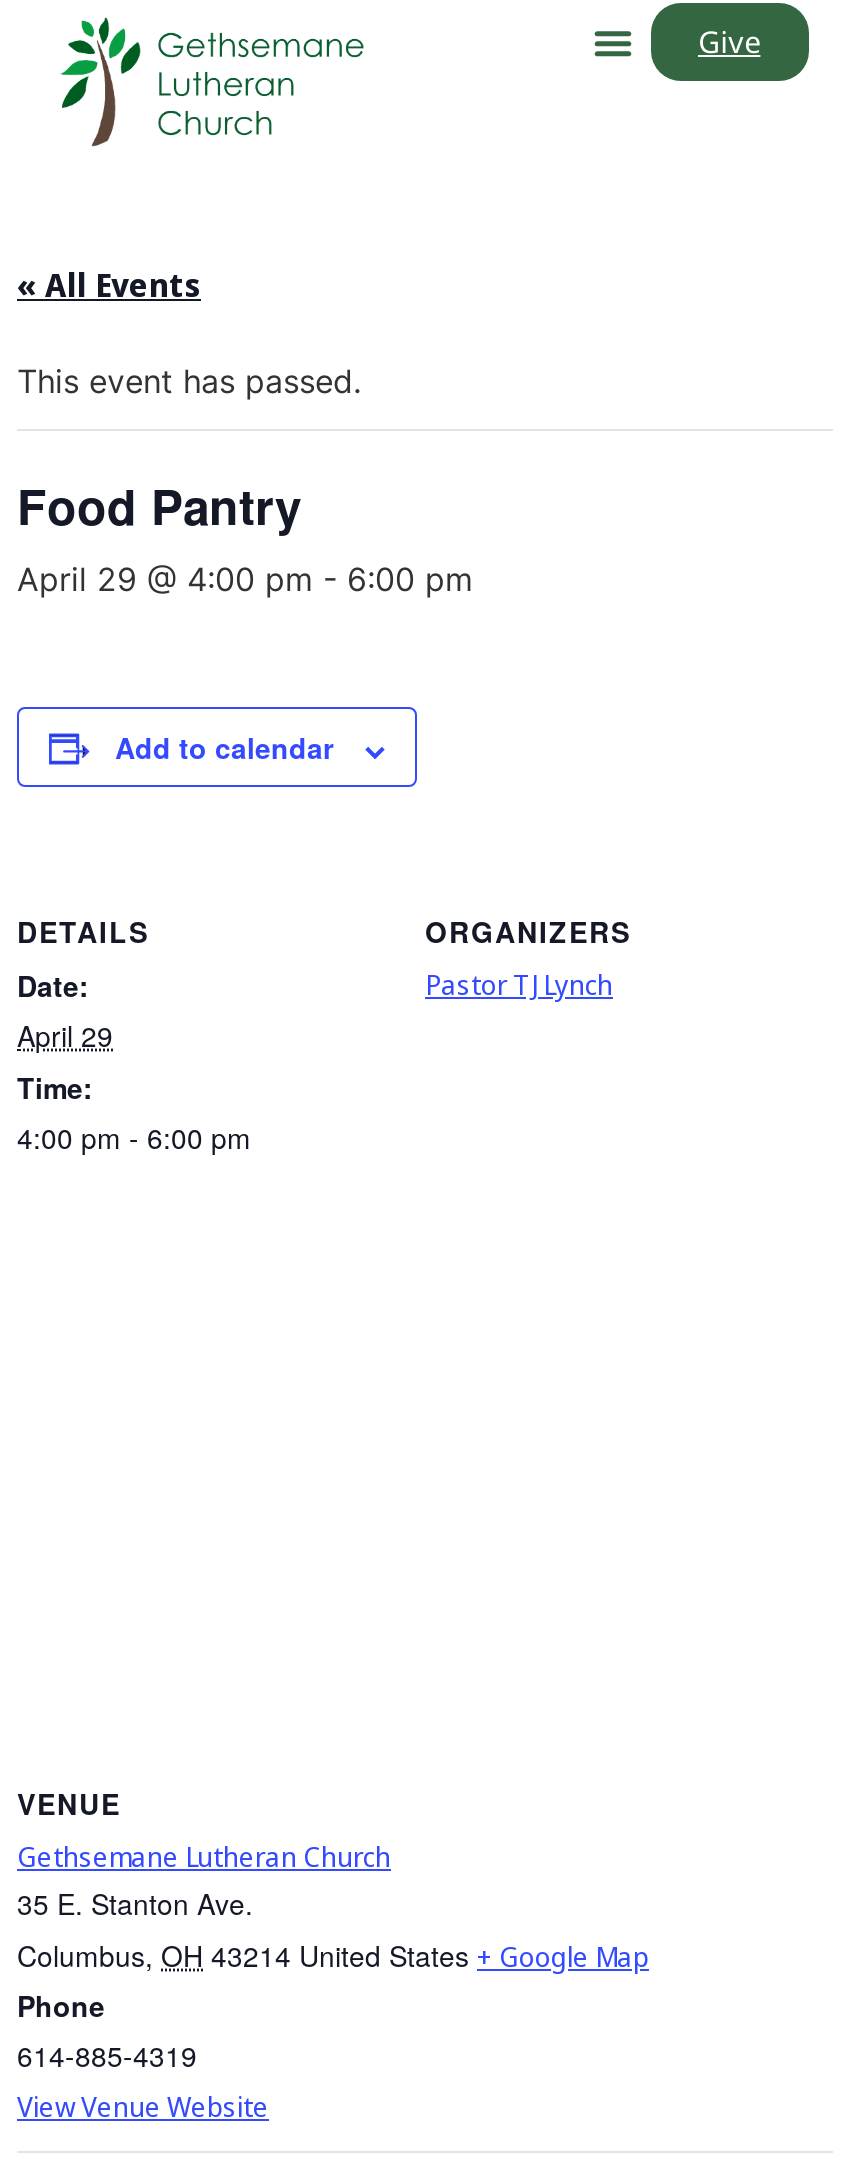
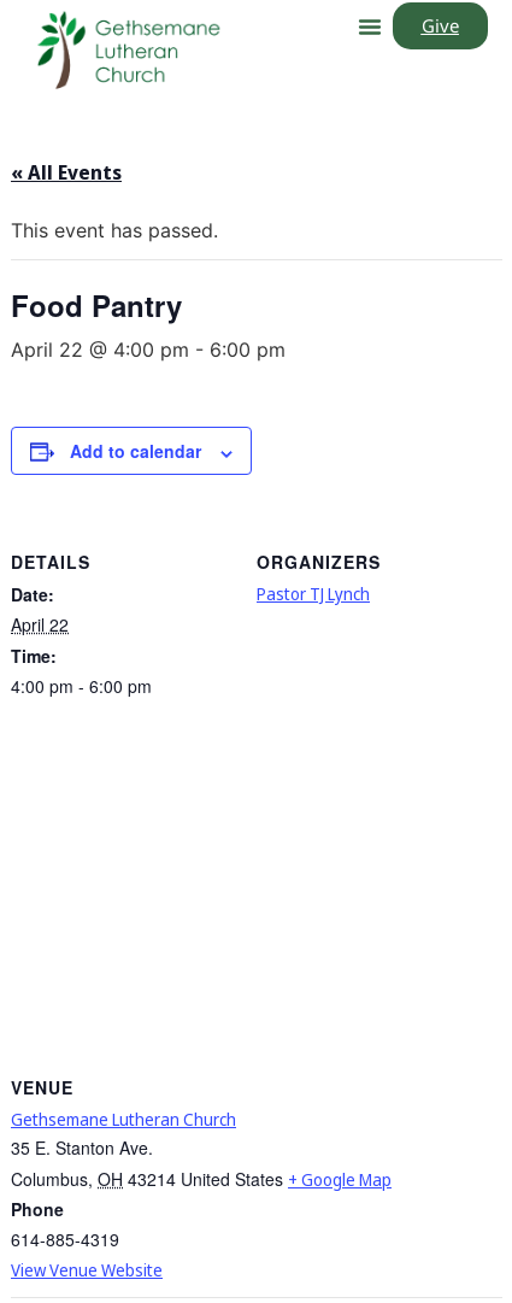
[17,560,473,600] April 29 @ 4:00 pm - 6:00 pm -> [11,338,286,362] April 22 @ 4:00 pm - 6:00 pm
[17,1016,113,1056] April 29 -> [11,613,69,637] April 22

